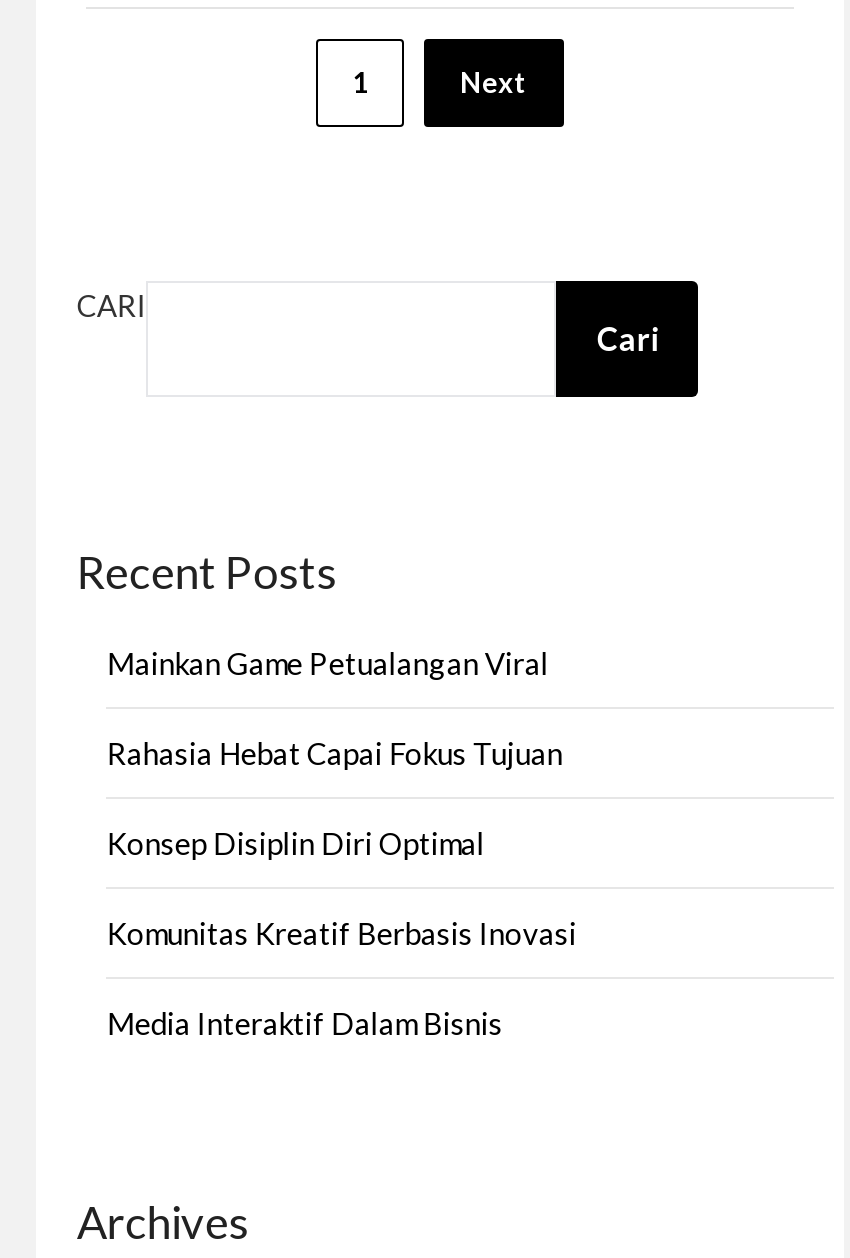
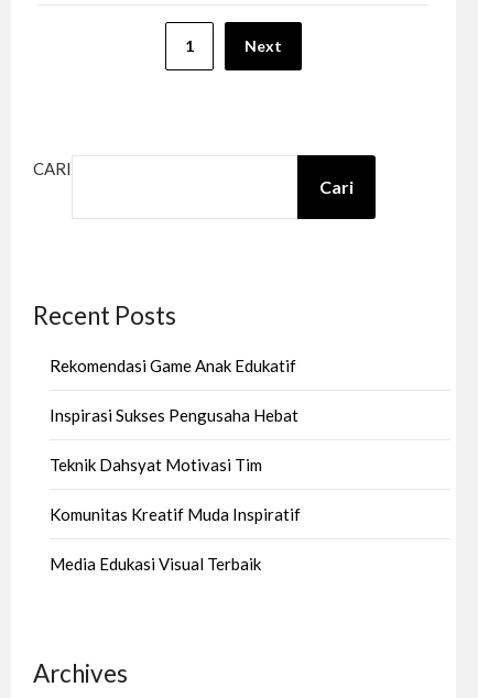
[107,645,549,681] Mainkan Game Petualangan Viral -> [50,356,297,376] Rekomendasi Game Anak Edukatif
[107,735,563,771] Rahasia Hebat Capai Fokus Tujuan -> [50,405,299,425] Inspirasi Sukses Pengusaha Hebat
[107,825,485,861] Konsep Disiplin Diri Optimal -> [50,455,263,475] Teknik Dahsyat Motivasi Tim
[107,915,577,951] Komunitas Kreatif Berbasis Inovasi -> [50,505,301,524] Komunitas Kreatif Muda Inspiratif
[107,1005,503,1041] Media Interaktif Dalam Bisnis -> [50,554,261,574] Media Edukasi Visual Terbaik

